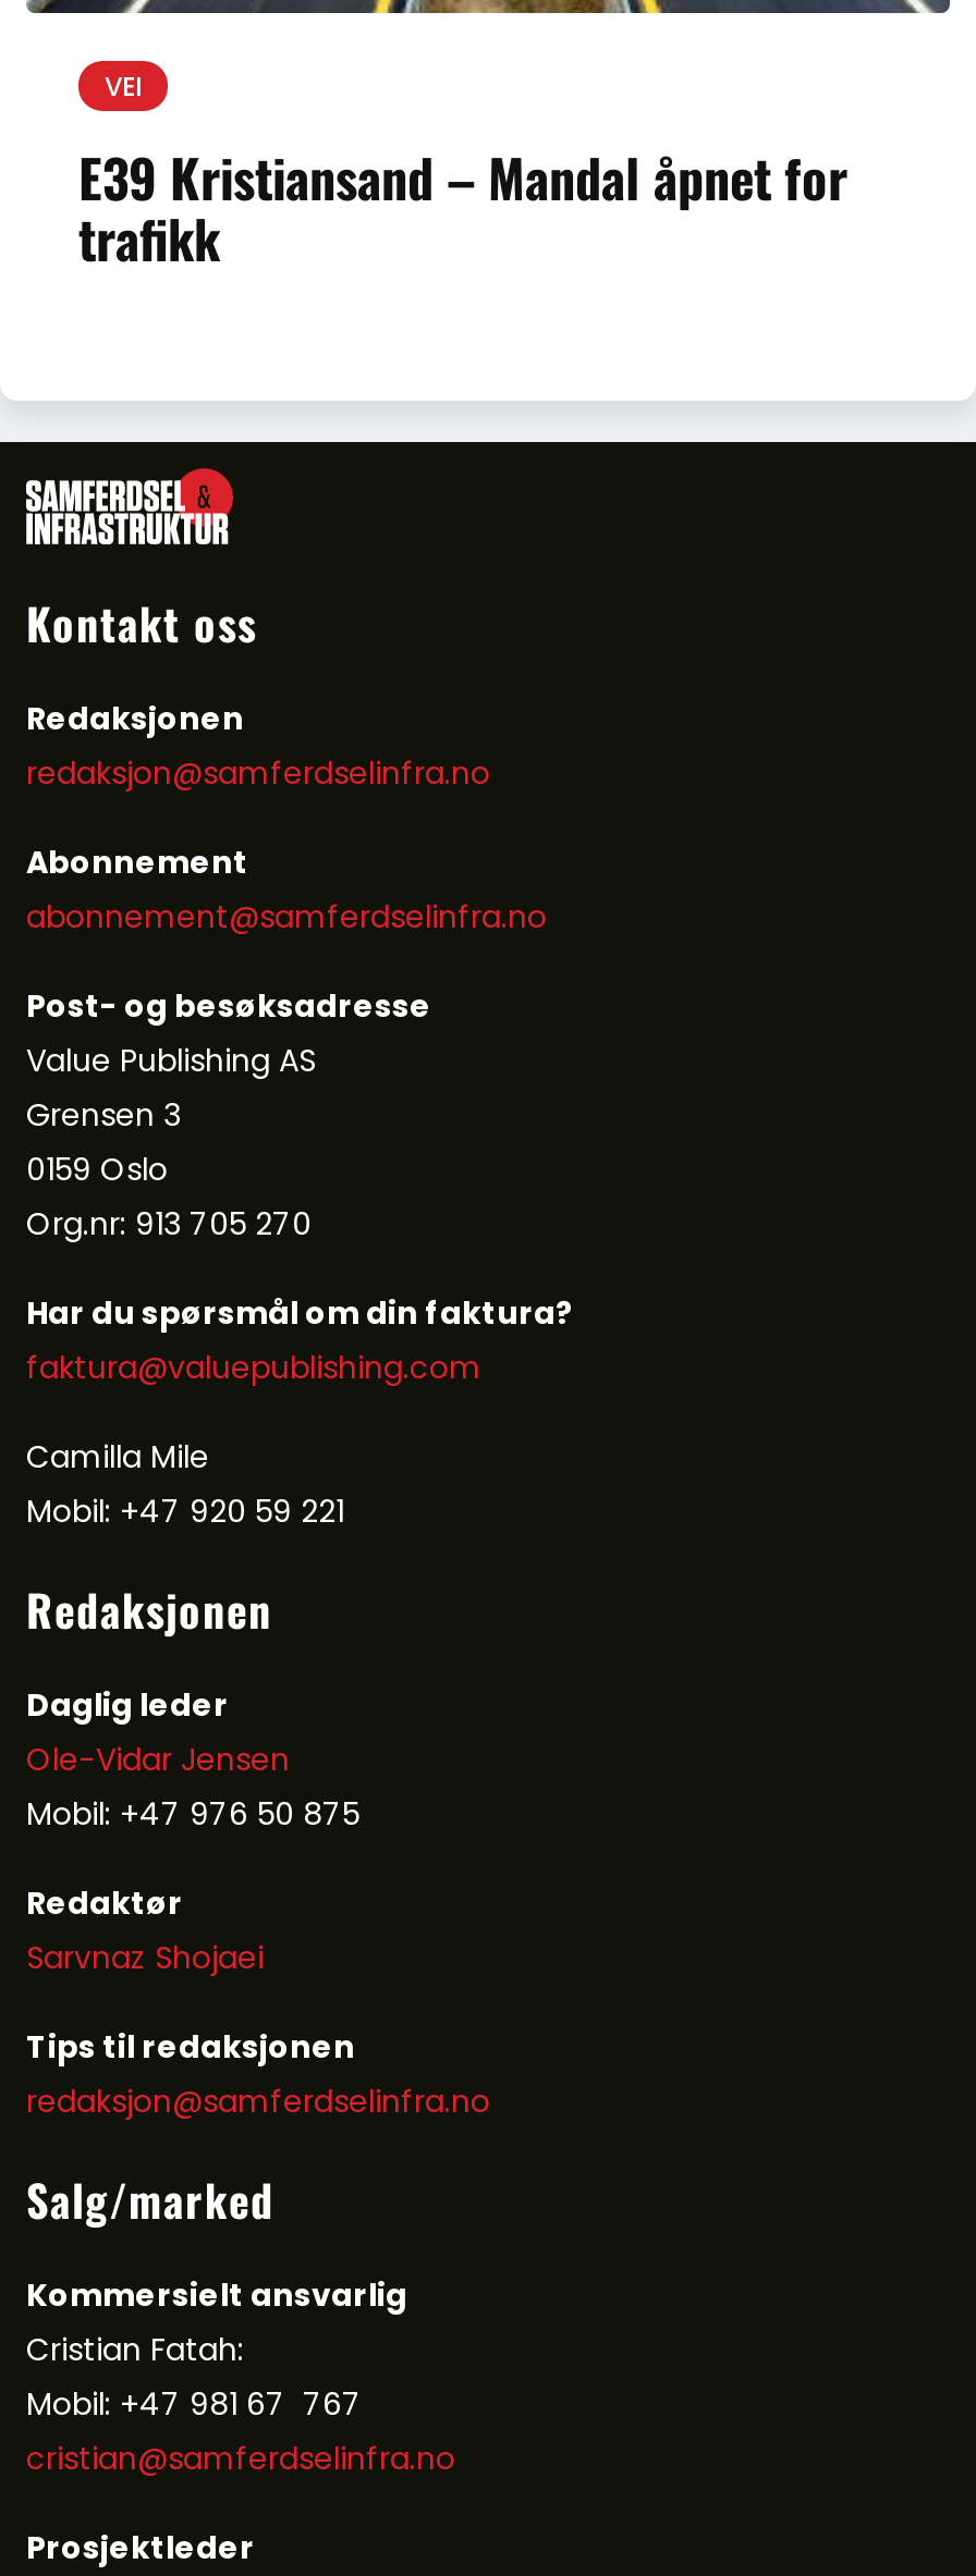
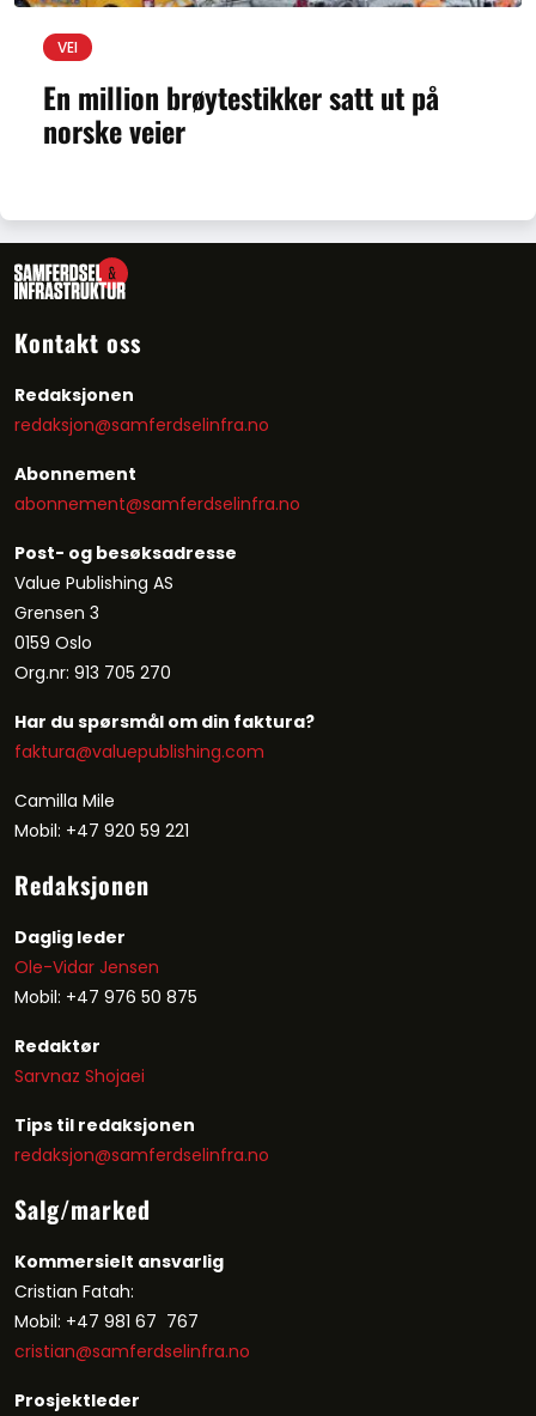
[78,138,847,277] E39 Kristiansand – Mandal åpnet for | trafikk -> [43,76,439,152] En million brøytestikker satt ut på | norske veier

